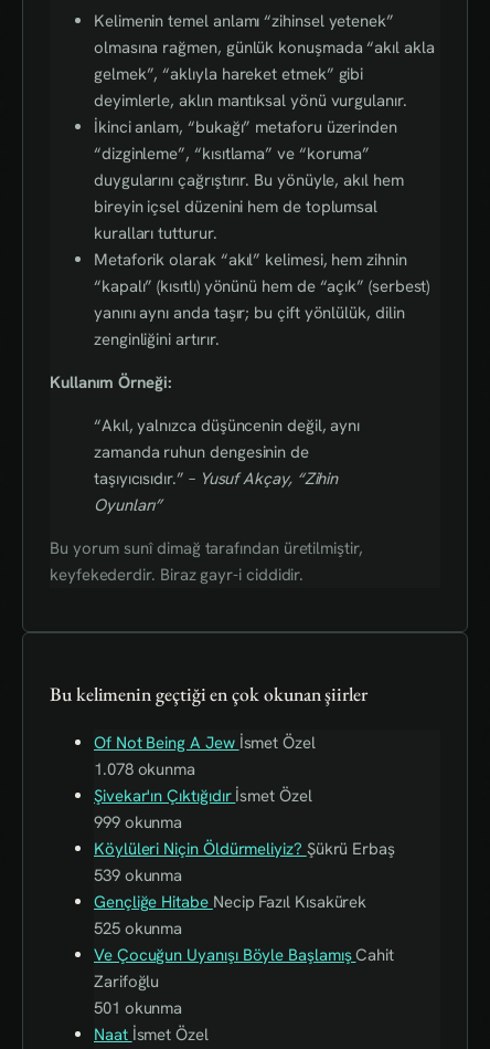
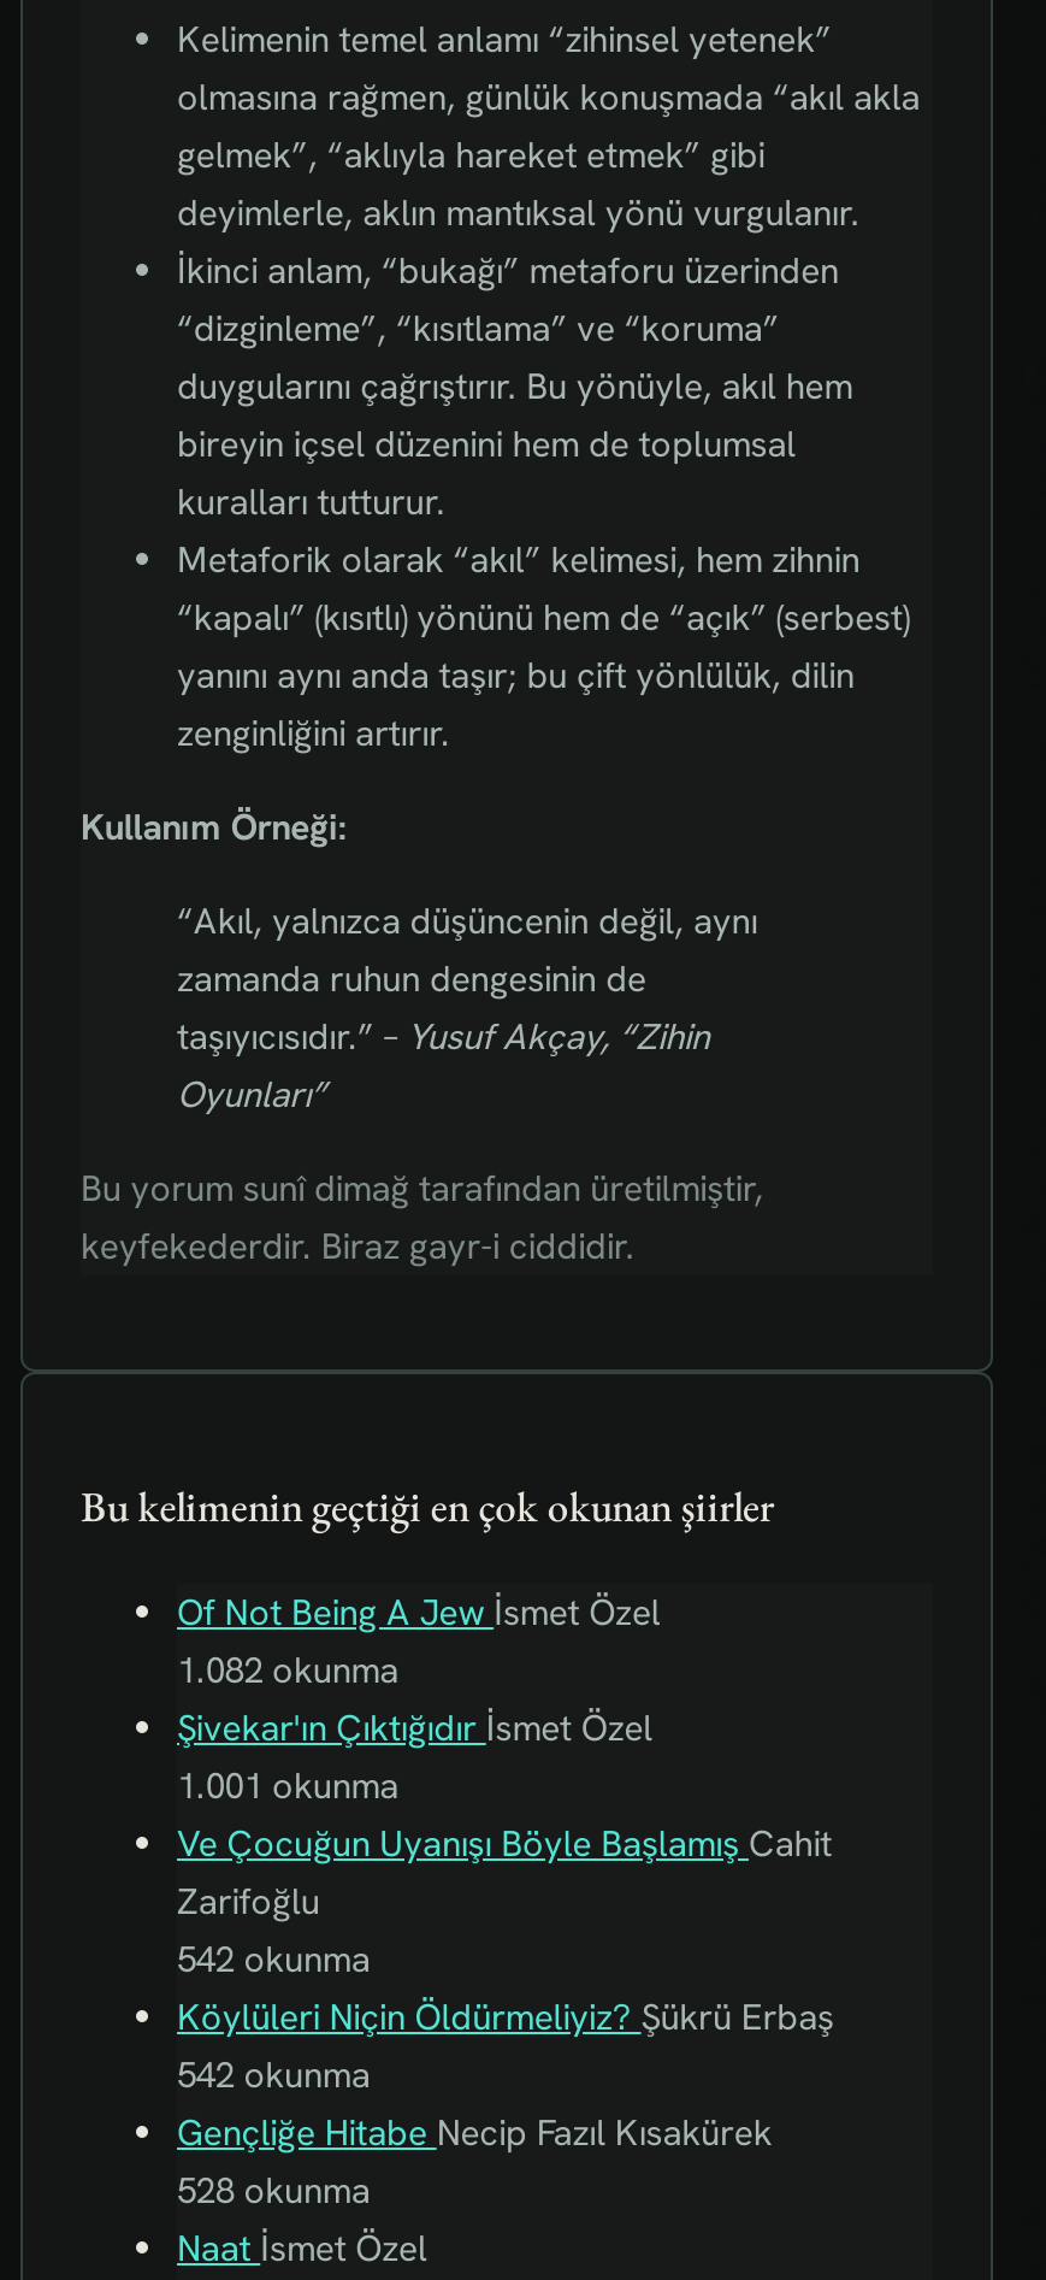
[94,758,195,780] 1.078 okunma -> [177,1646,399,1694] 1.082 okunma
[94,811,182,939] 999 okunma | 539 okunma | 525 okunma -> [177,1762,399,1810] 1.001 okunma
moved [94,838,395,860] -> [177,1993,834,2041]: Köylüleri Niçin Öldürmeliyiz? Şükrü Erbaş
moved [94,891,367,913] -> [177,2109,772,2157]: Gençliğe Hitabe Necip Fazıl Kısakürek
moved [94,944,394,993] -> [177,1820,832,1926]: Ve Çocuğun Uyanışı Böyle Başlamış Cahit | Zarifoğlu
[94,997,182,1019] 501 okunma -> [177,1935,370,2215] 542 okunma | 542 okunma | 528 okunma

